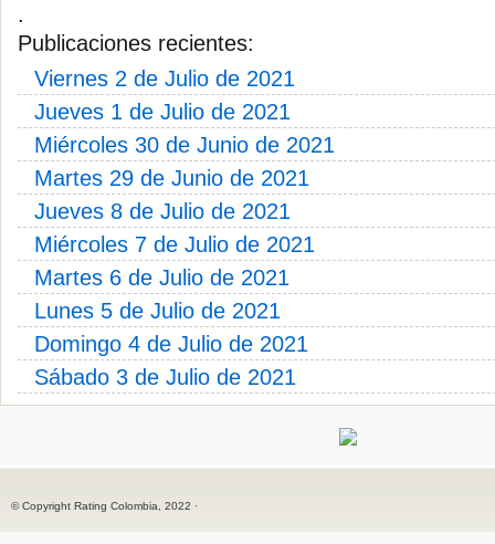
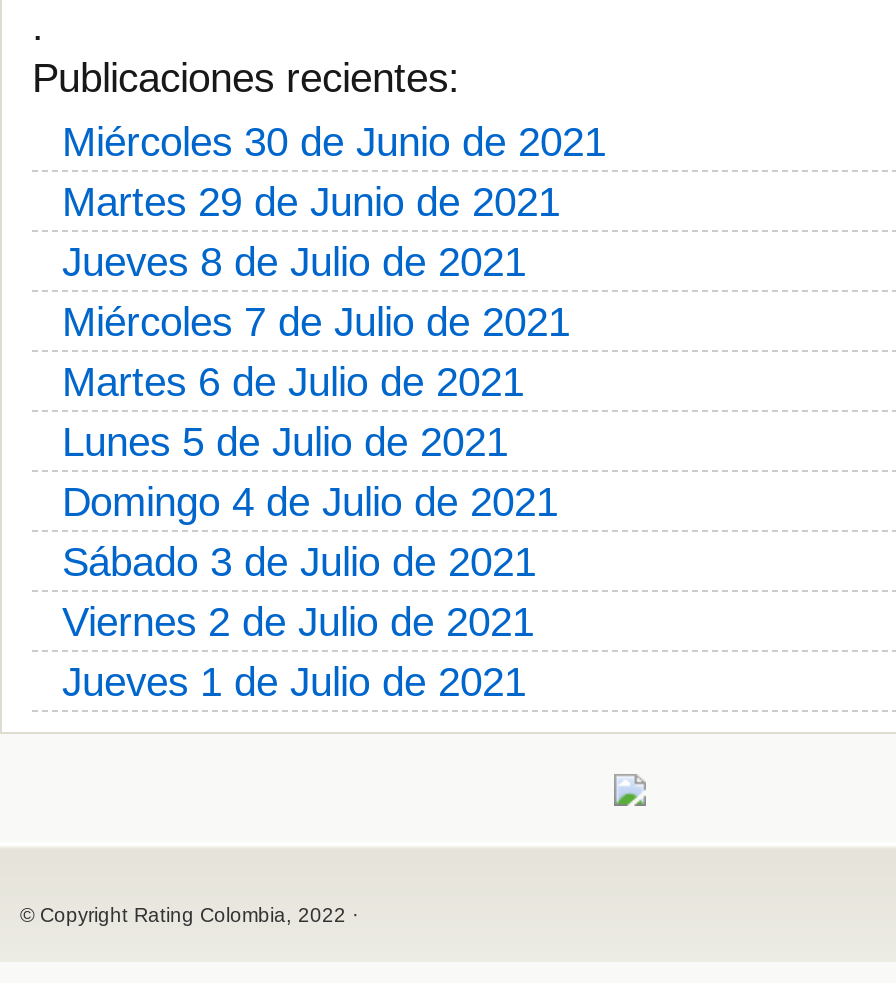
moved [34,66,295,124] -> [62,600,534,704]: Viernes 2 de Julio de 2021 | Jueves 1 de Julio de 2021
moved [34,133,335,389] -> [62,120,606,584]: Miércoles 30 de Junio de 2021 | Martes 29 de Junio de 2021 | Jueves 8 de Julio de 2021 | Miércoles 7 de Julio de 2021 | Martes 6 de Julio de 2021 | Lunes 5 de Julio de 2021 | Domingo 4 de Julio de 2021 | Sábado 3 de Julio de 2021

